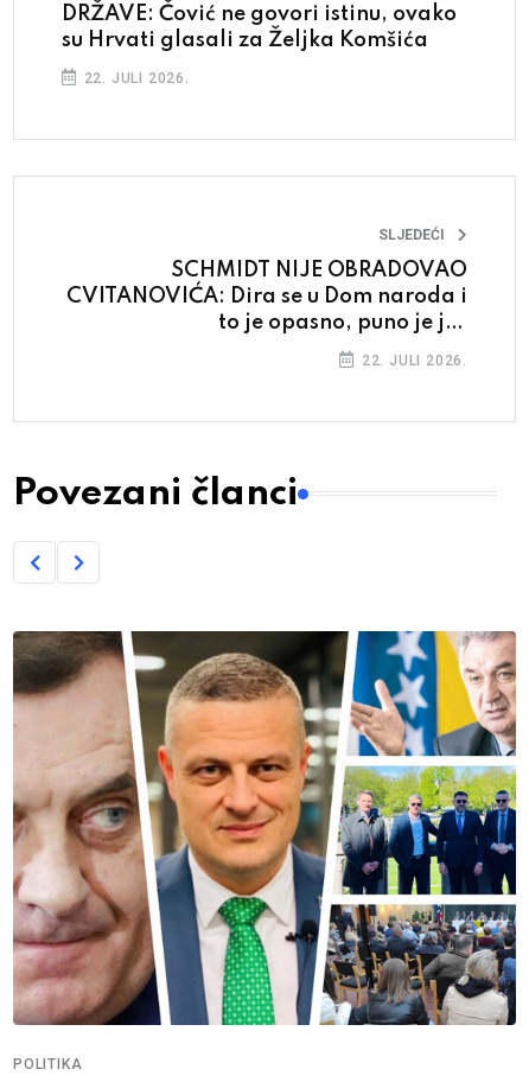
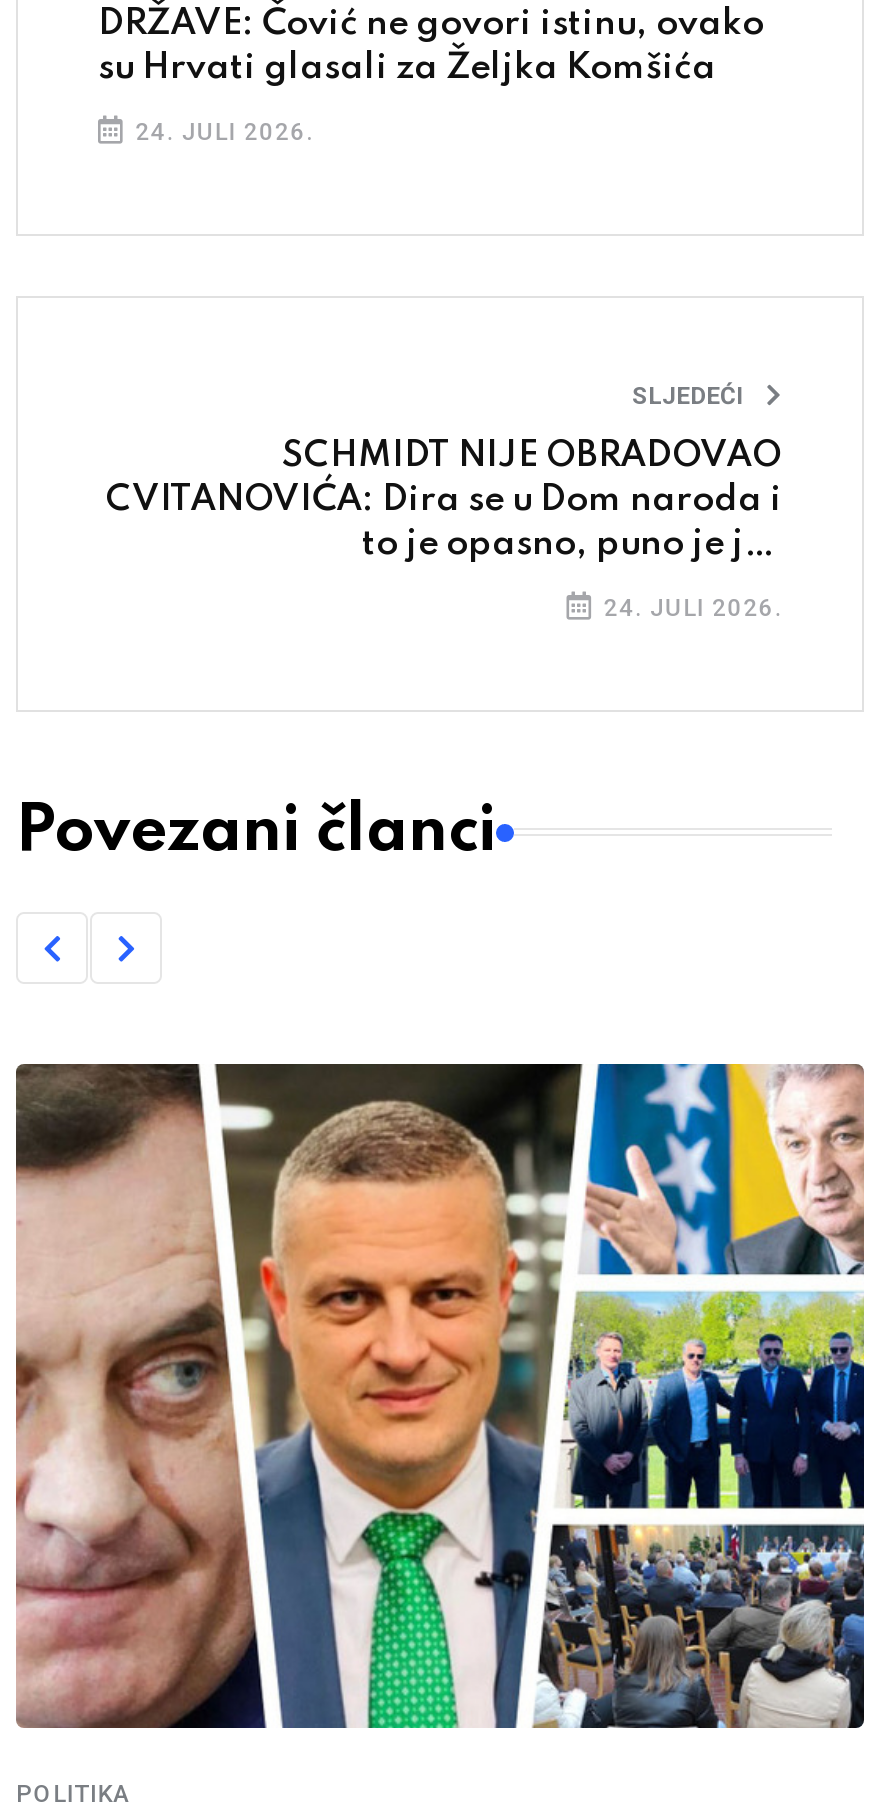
[79,70,190,87] 22. JULI 2026. -> [128,119,314,147] 24. JULI 2026.
[357,353,467,369] 22. JULI 2026. -> [596,595,782,623] 24. JULI 2026.

